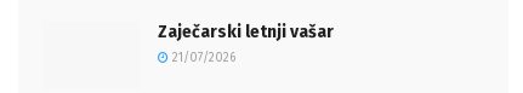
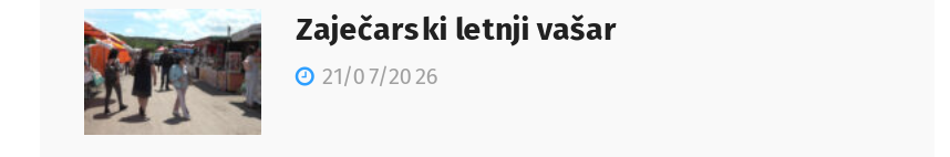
none -> [82,10,264,136] [image]

